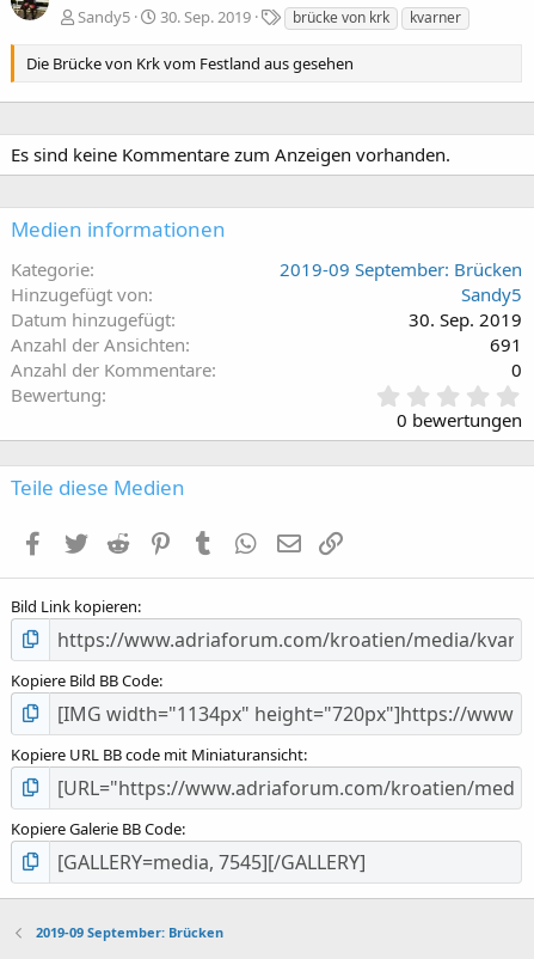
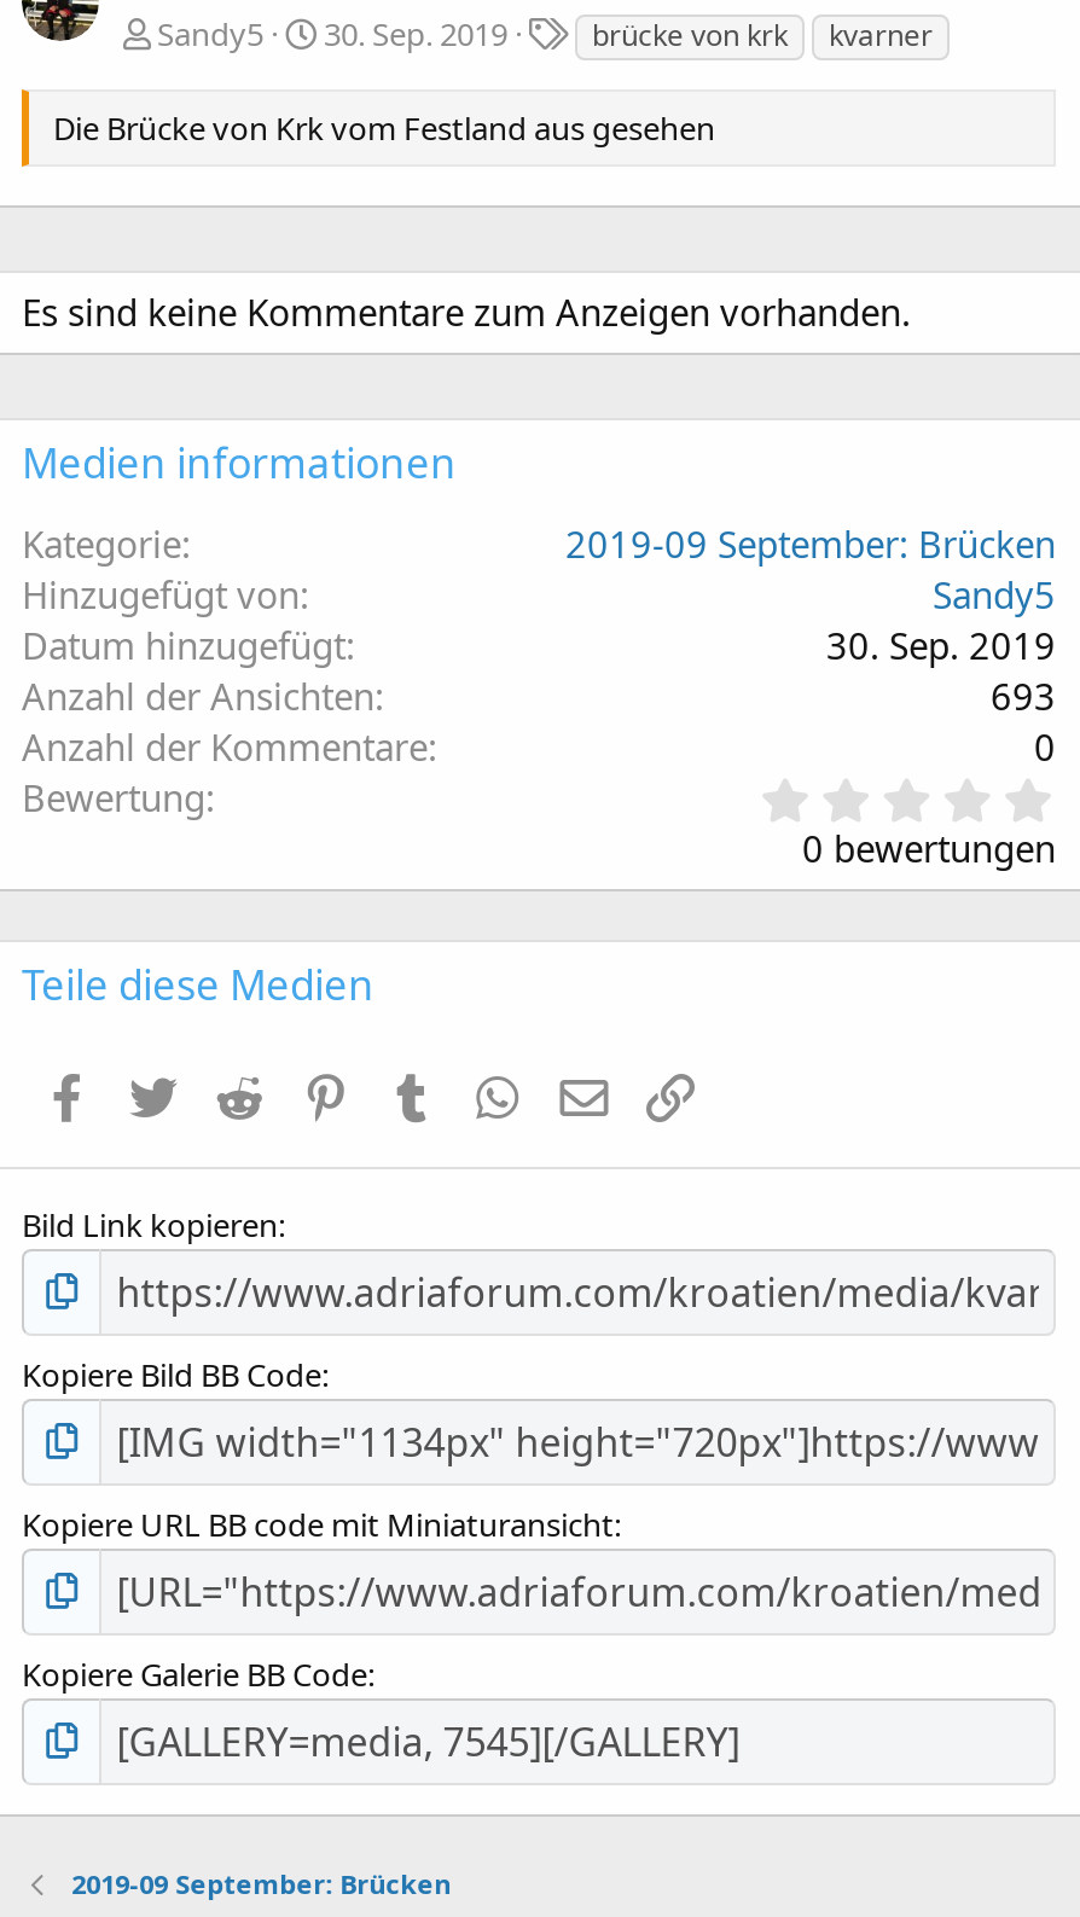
[490,332,522,356] 691 -> [991,671,1056,720] 693

